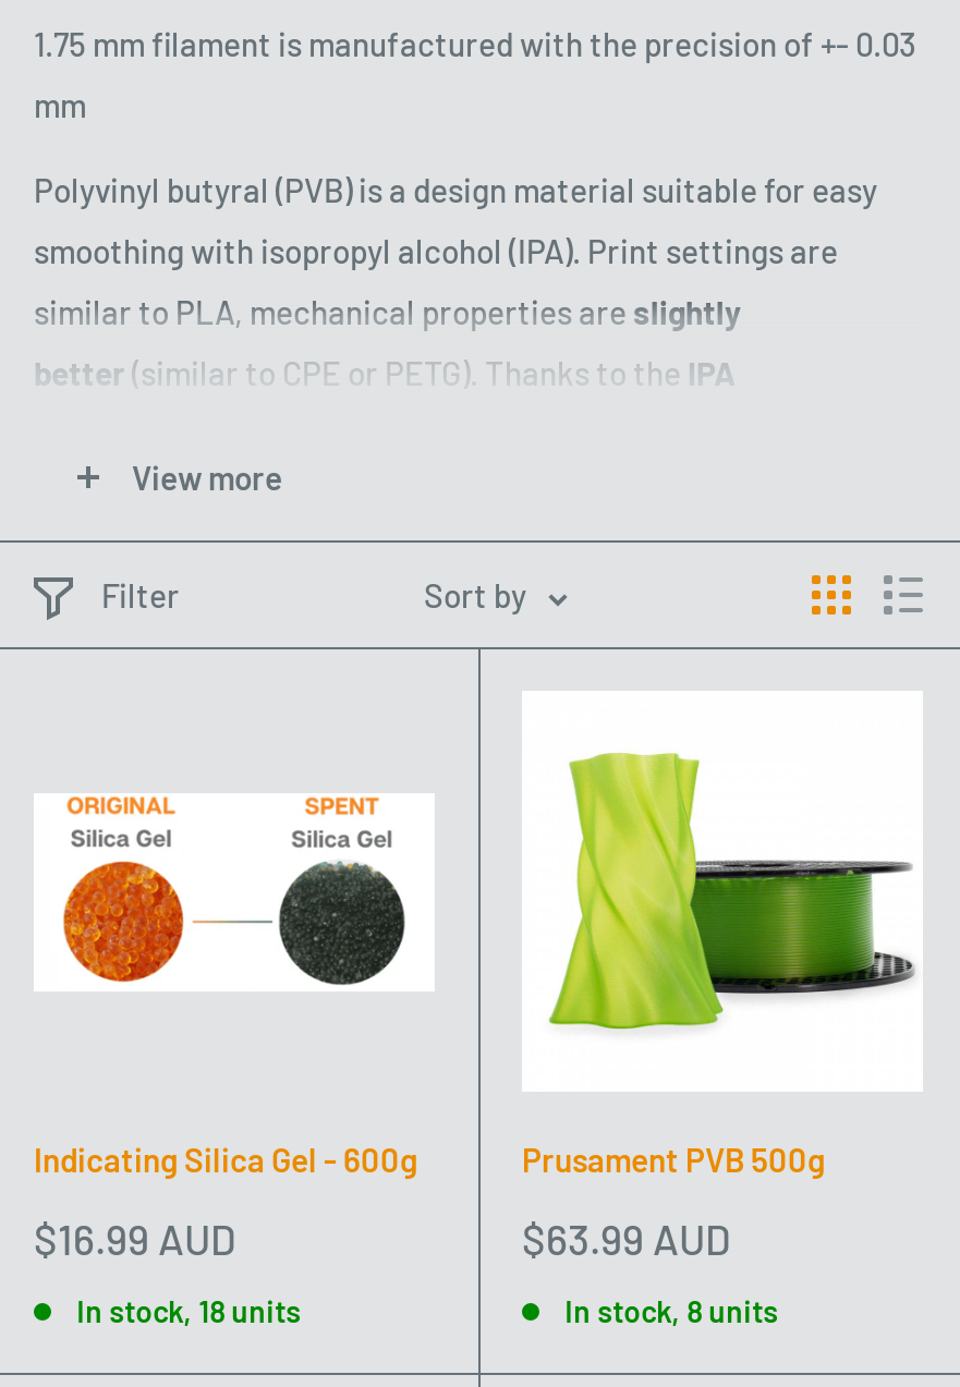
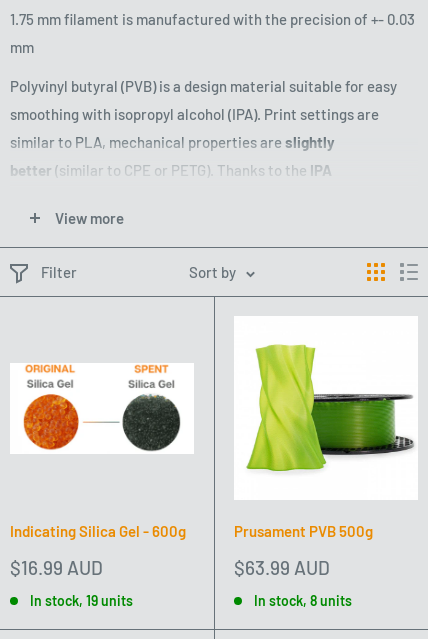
[76,1293,301,1330] In stock, 18 units -> [30,592,133,609] In stock, 19 units

